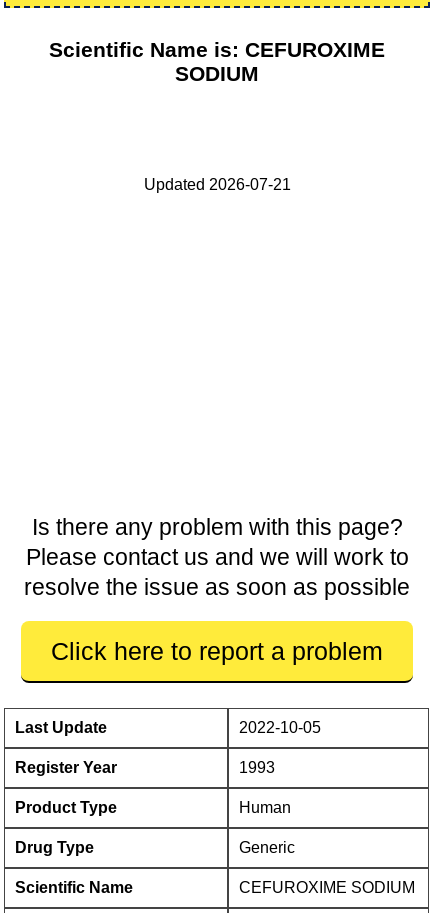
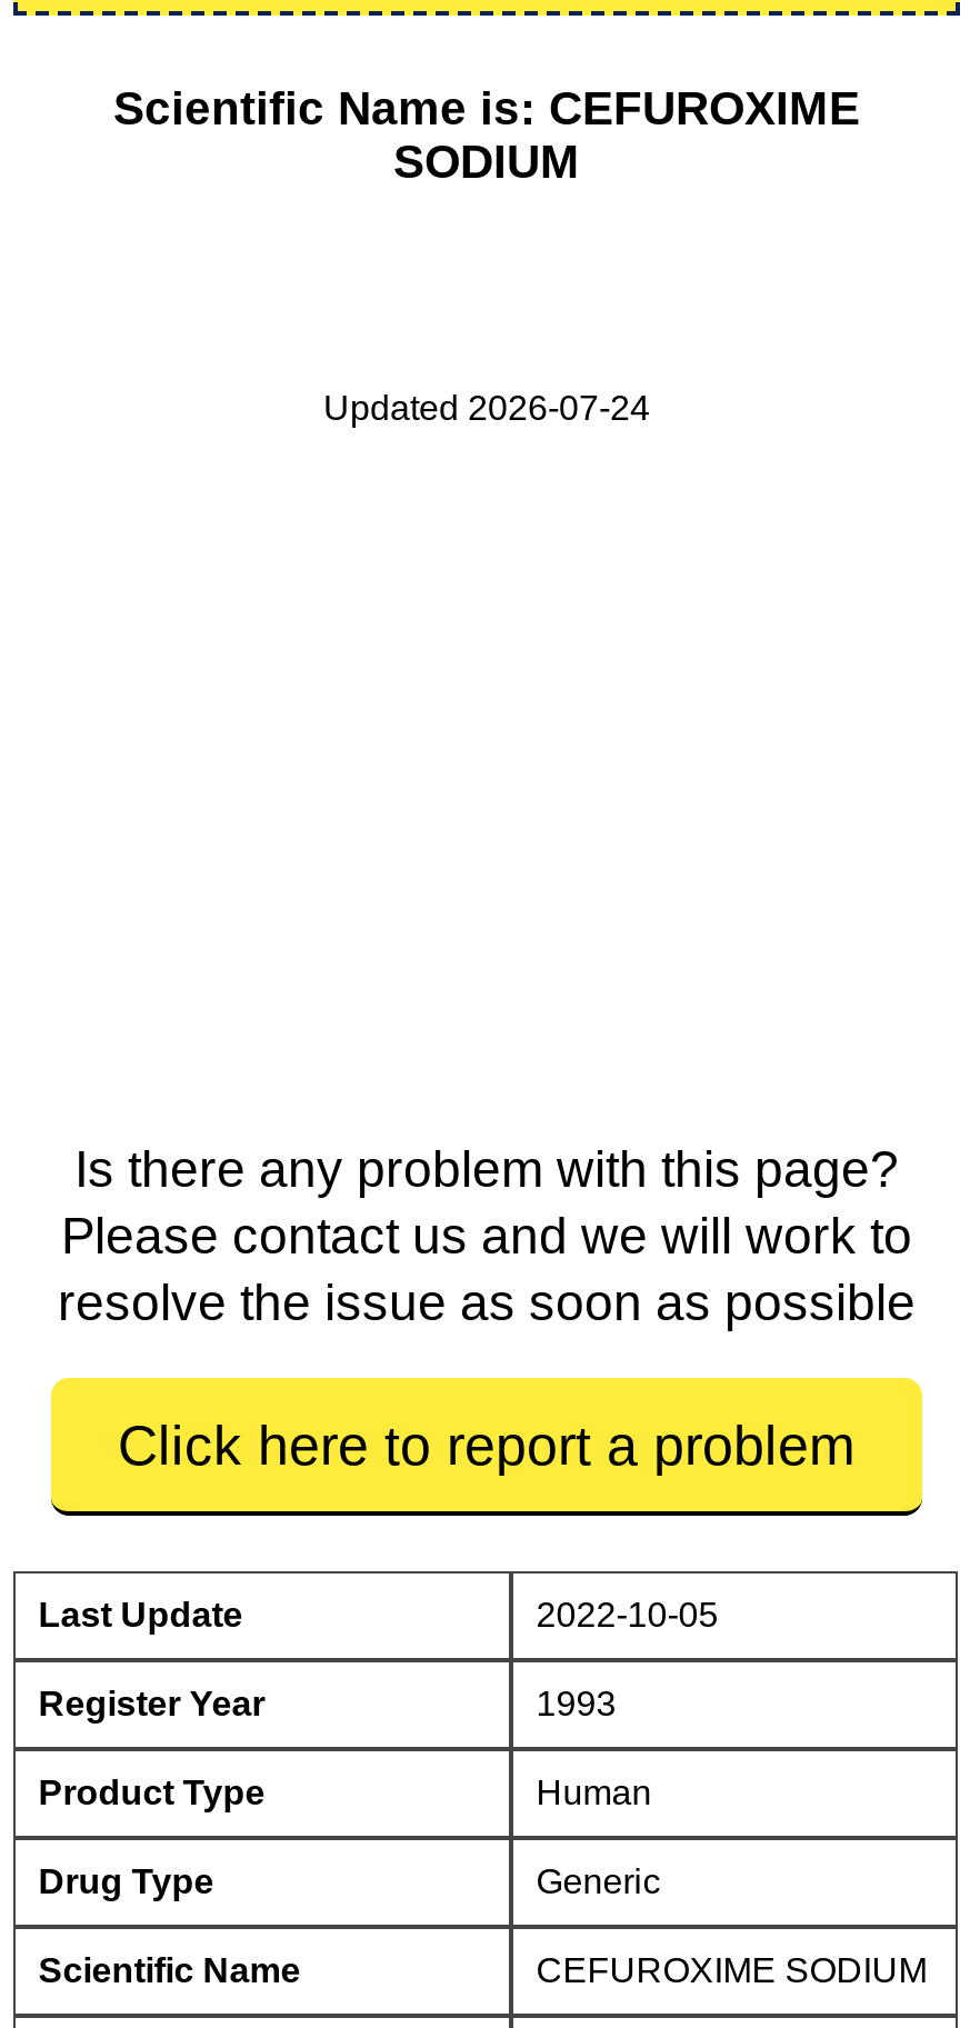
[143,176,290,193] Updated 2026-07-21 -> [323,389,650,427] Updated 2026-07-24

